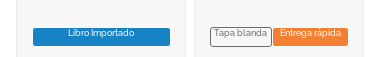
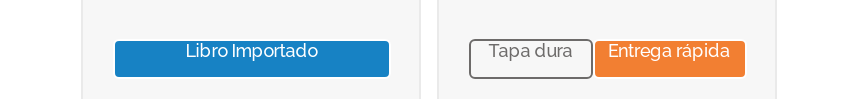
[214,28,267,38] Tapa blanda -> [488,42,572,62] Tapa dura

